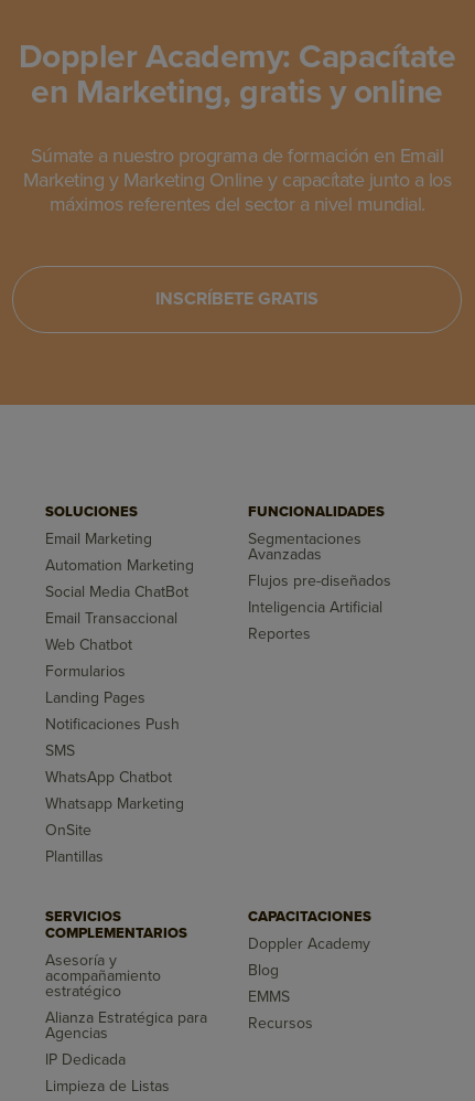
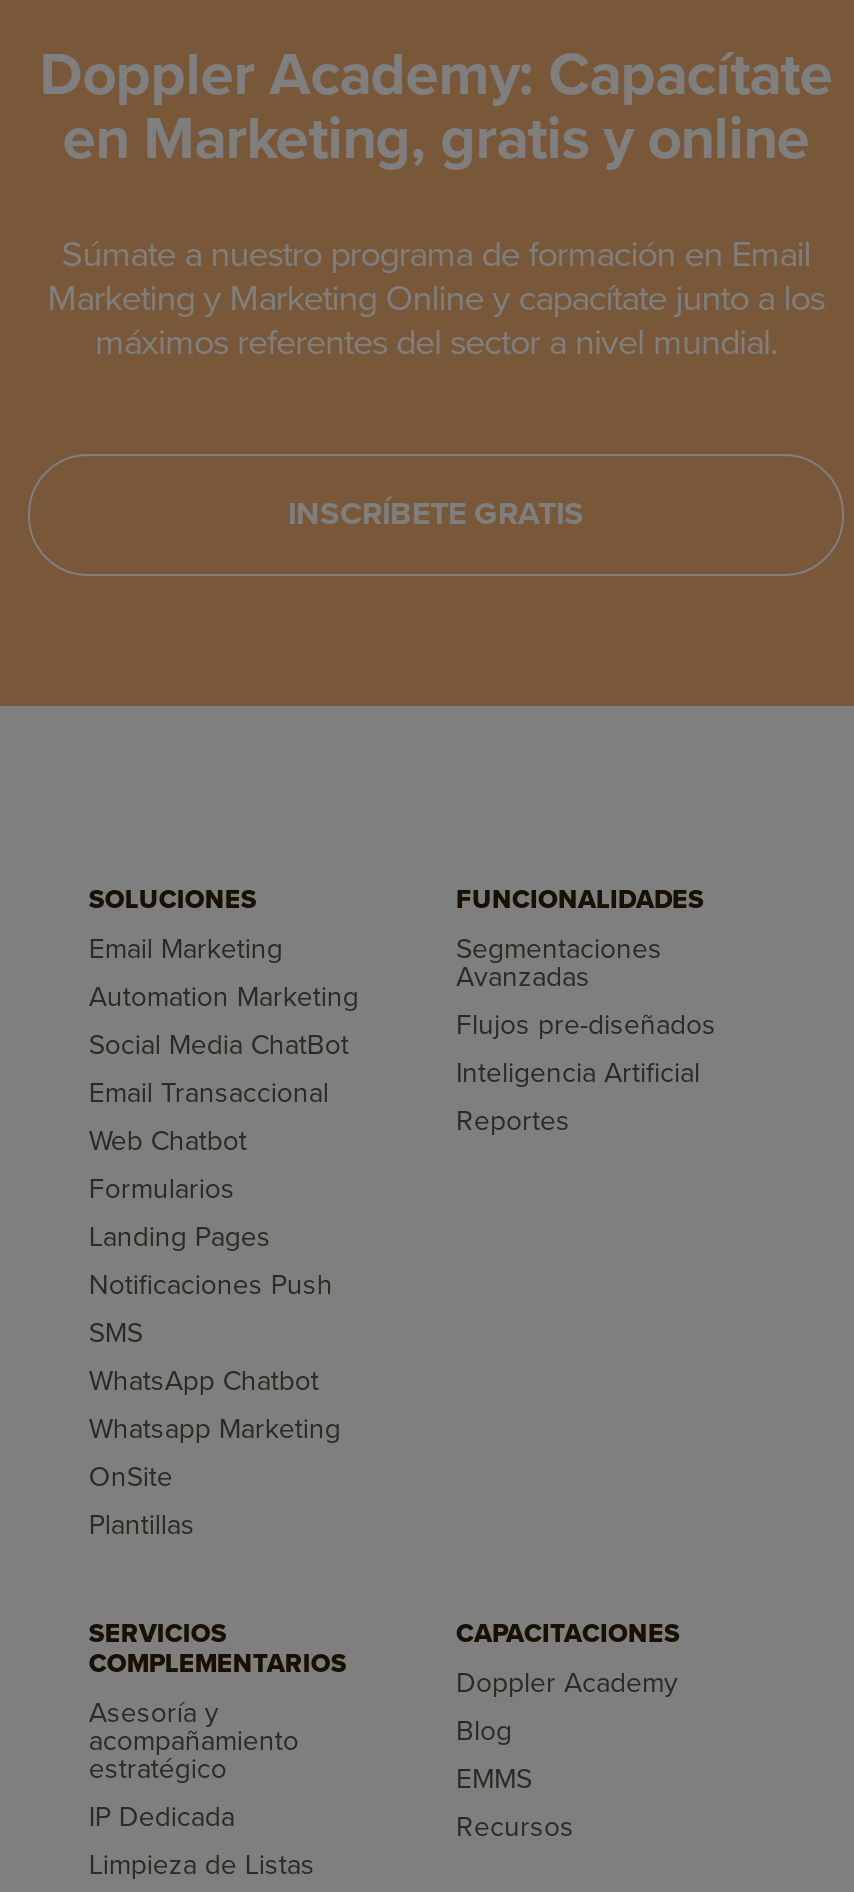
[46,1008,208,1042] Alianza Estratégica para | Agencias -> none

